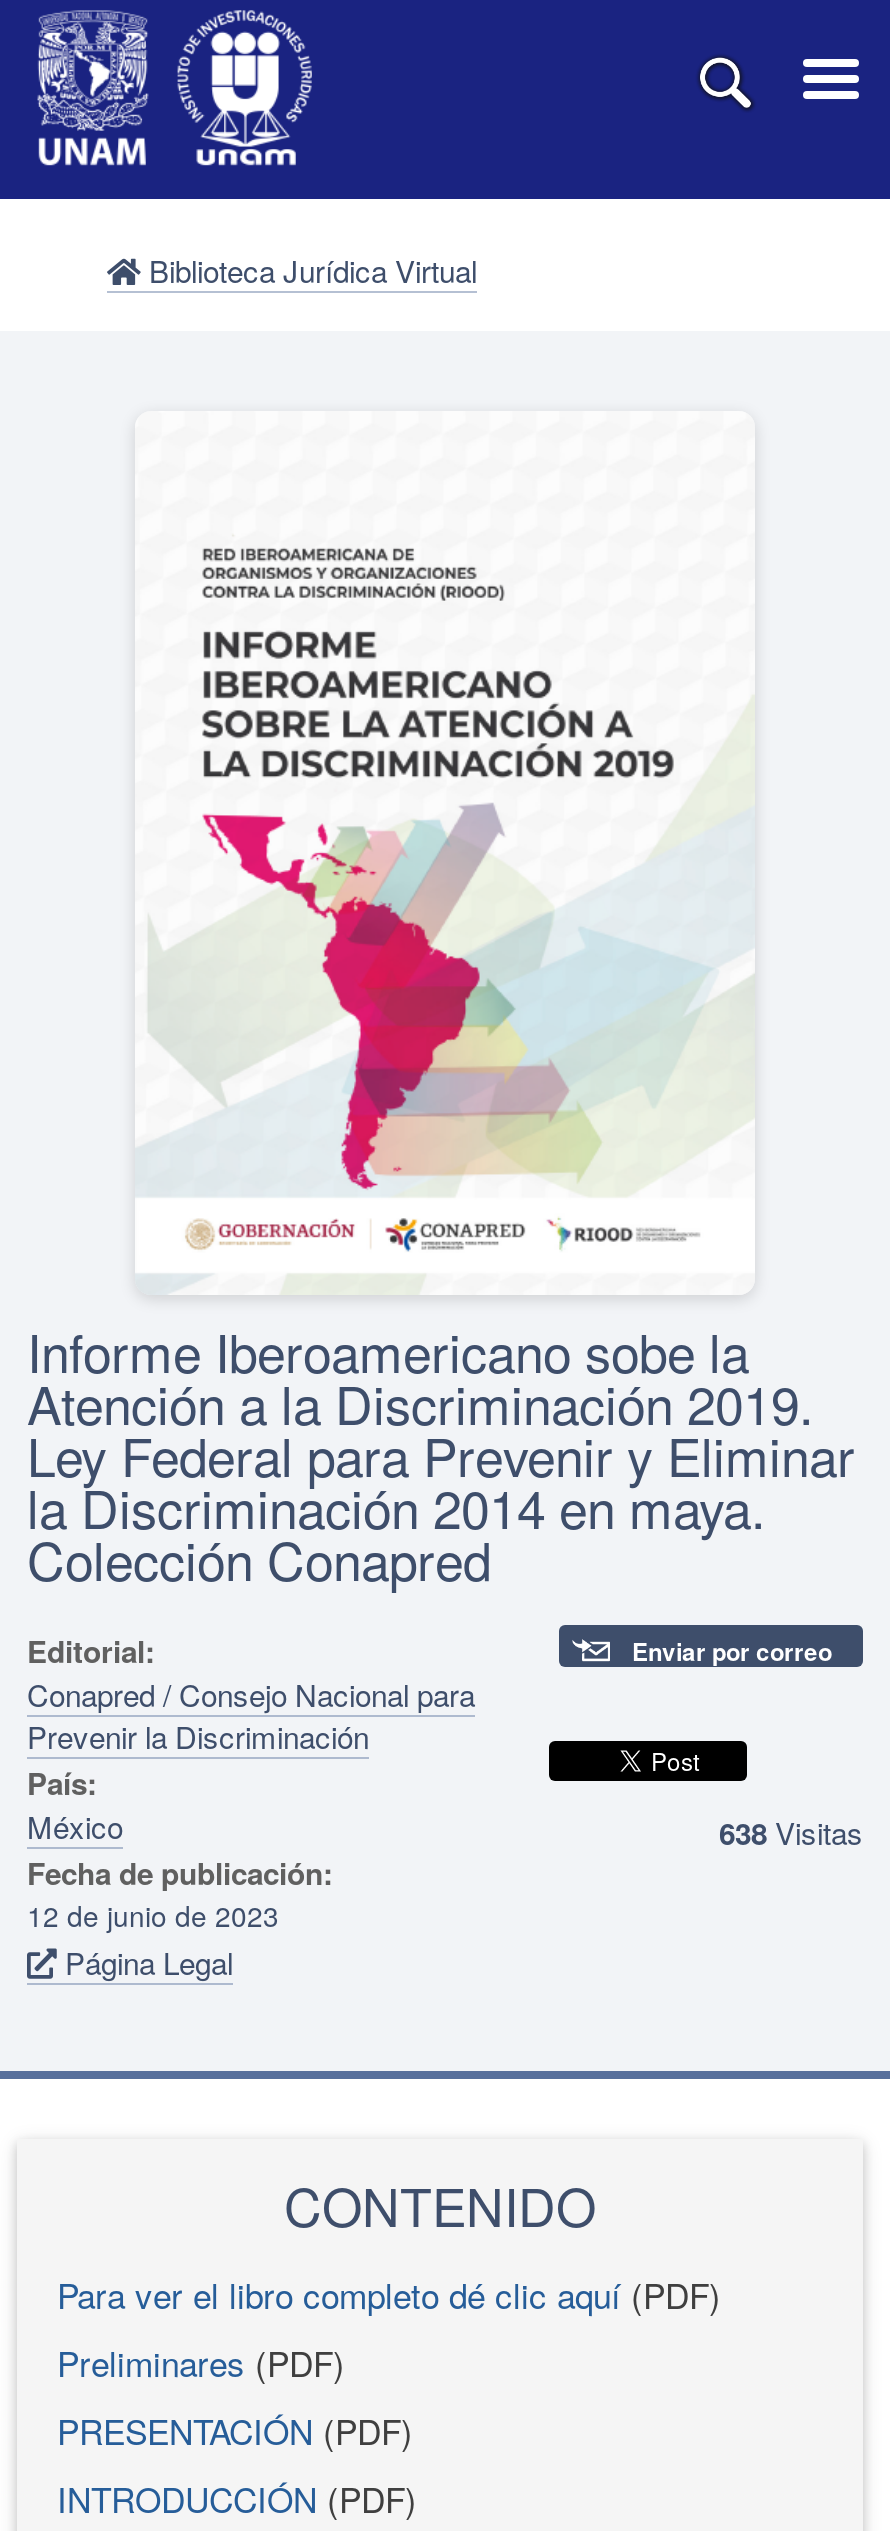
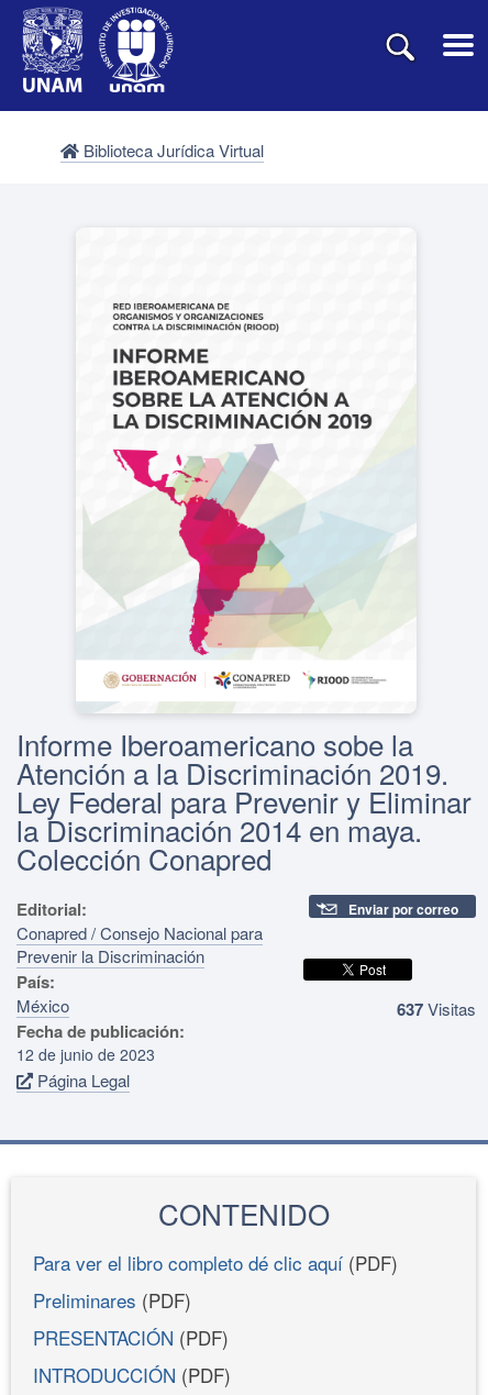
[719,1810,863,1854] 638 Visitas -> [397,997,476,1021] 637 Visitas

